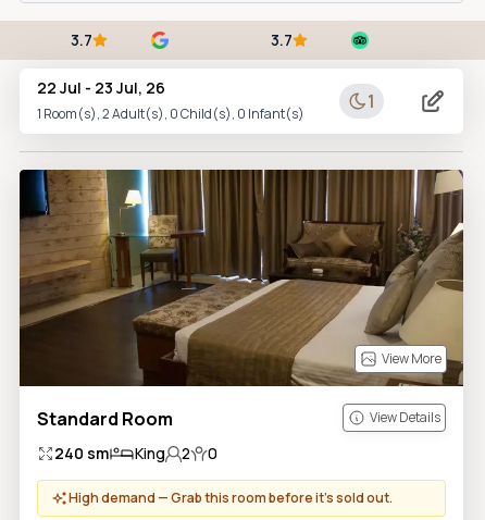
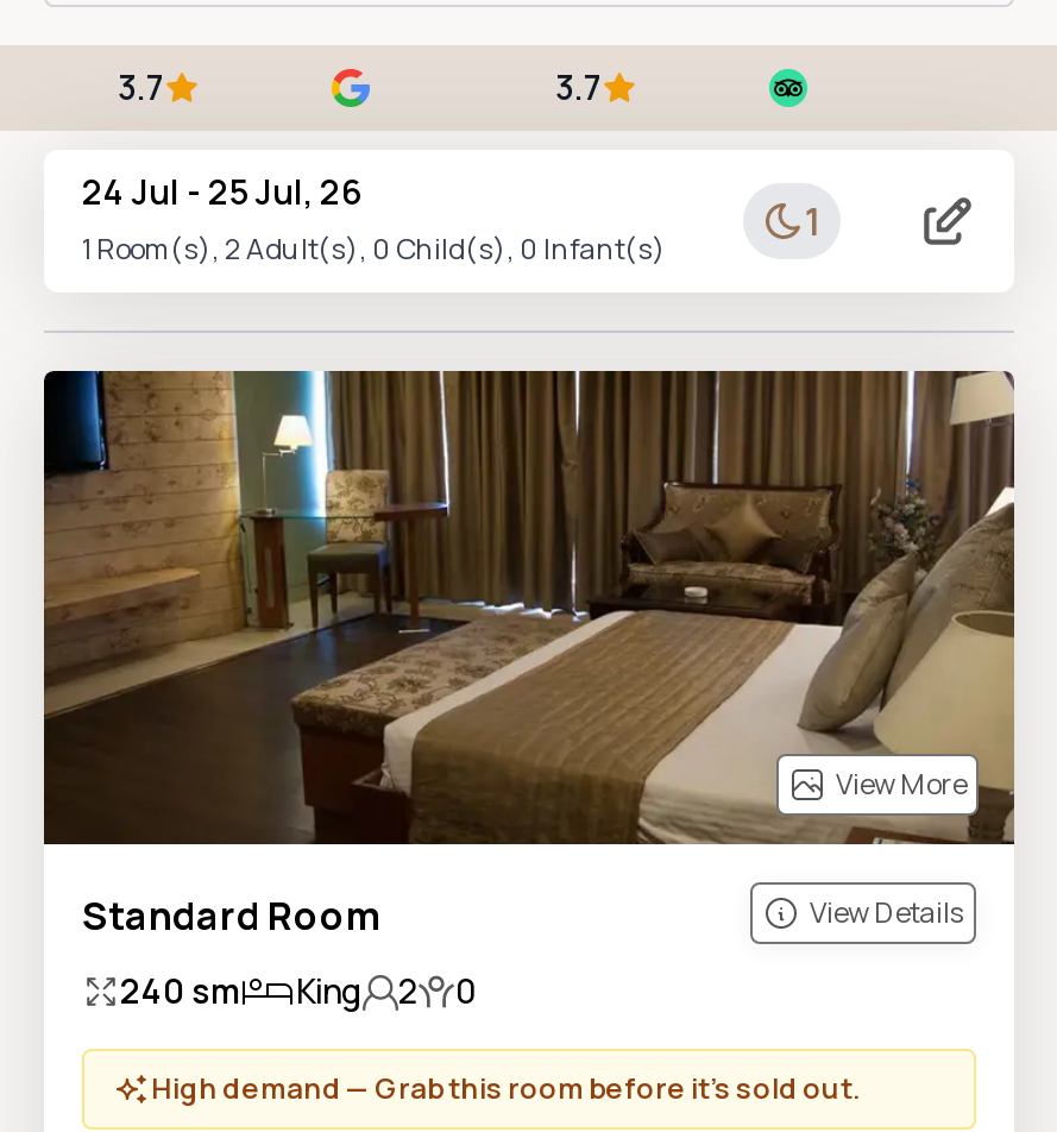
[37,77,165,98] 22 Jul - 23 Jul, 26 -> [82,169,363,214] 24 Jul - 25 Jul, 26

